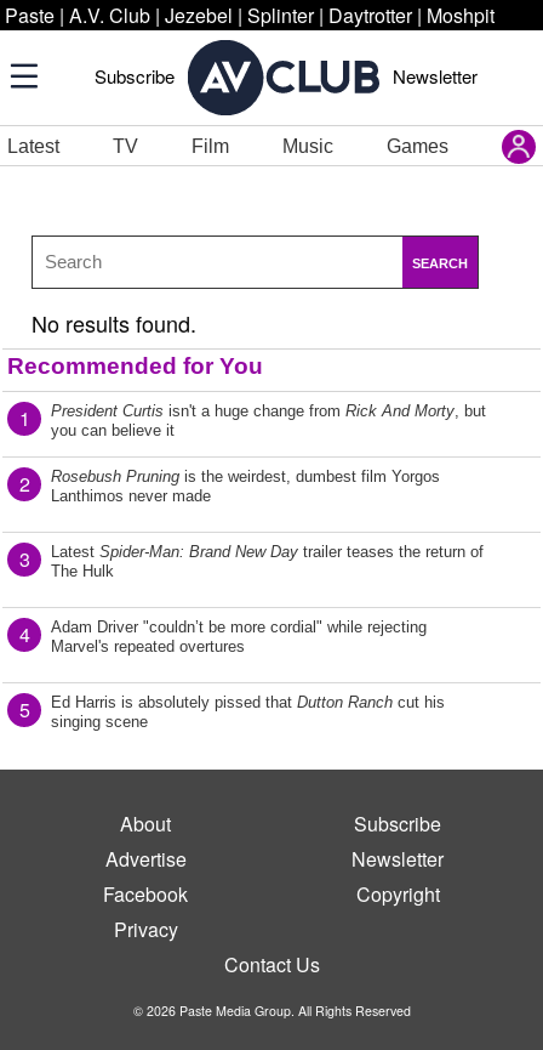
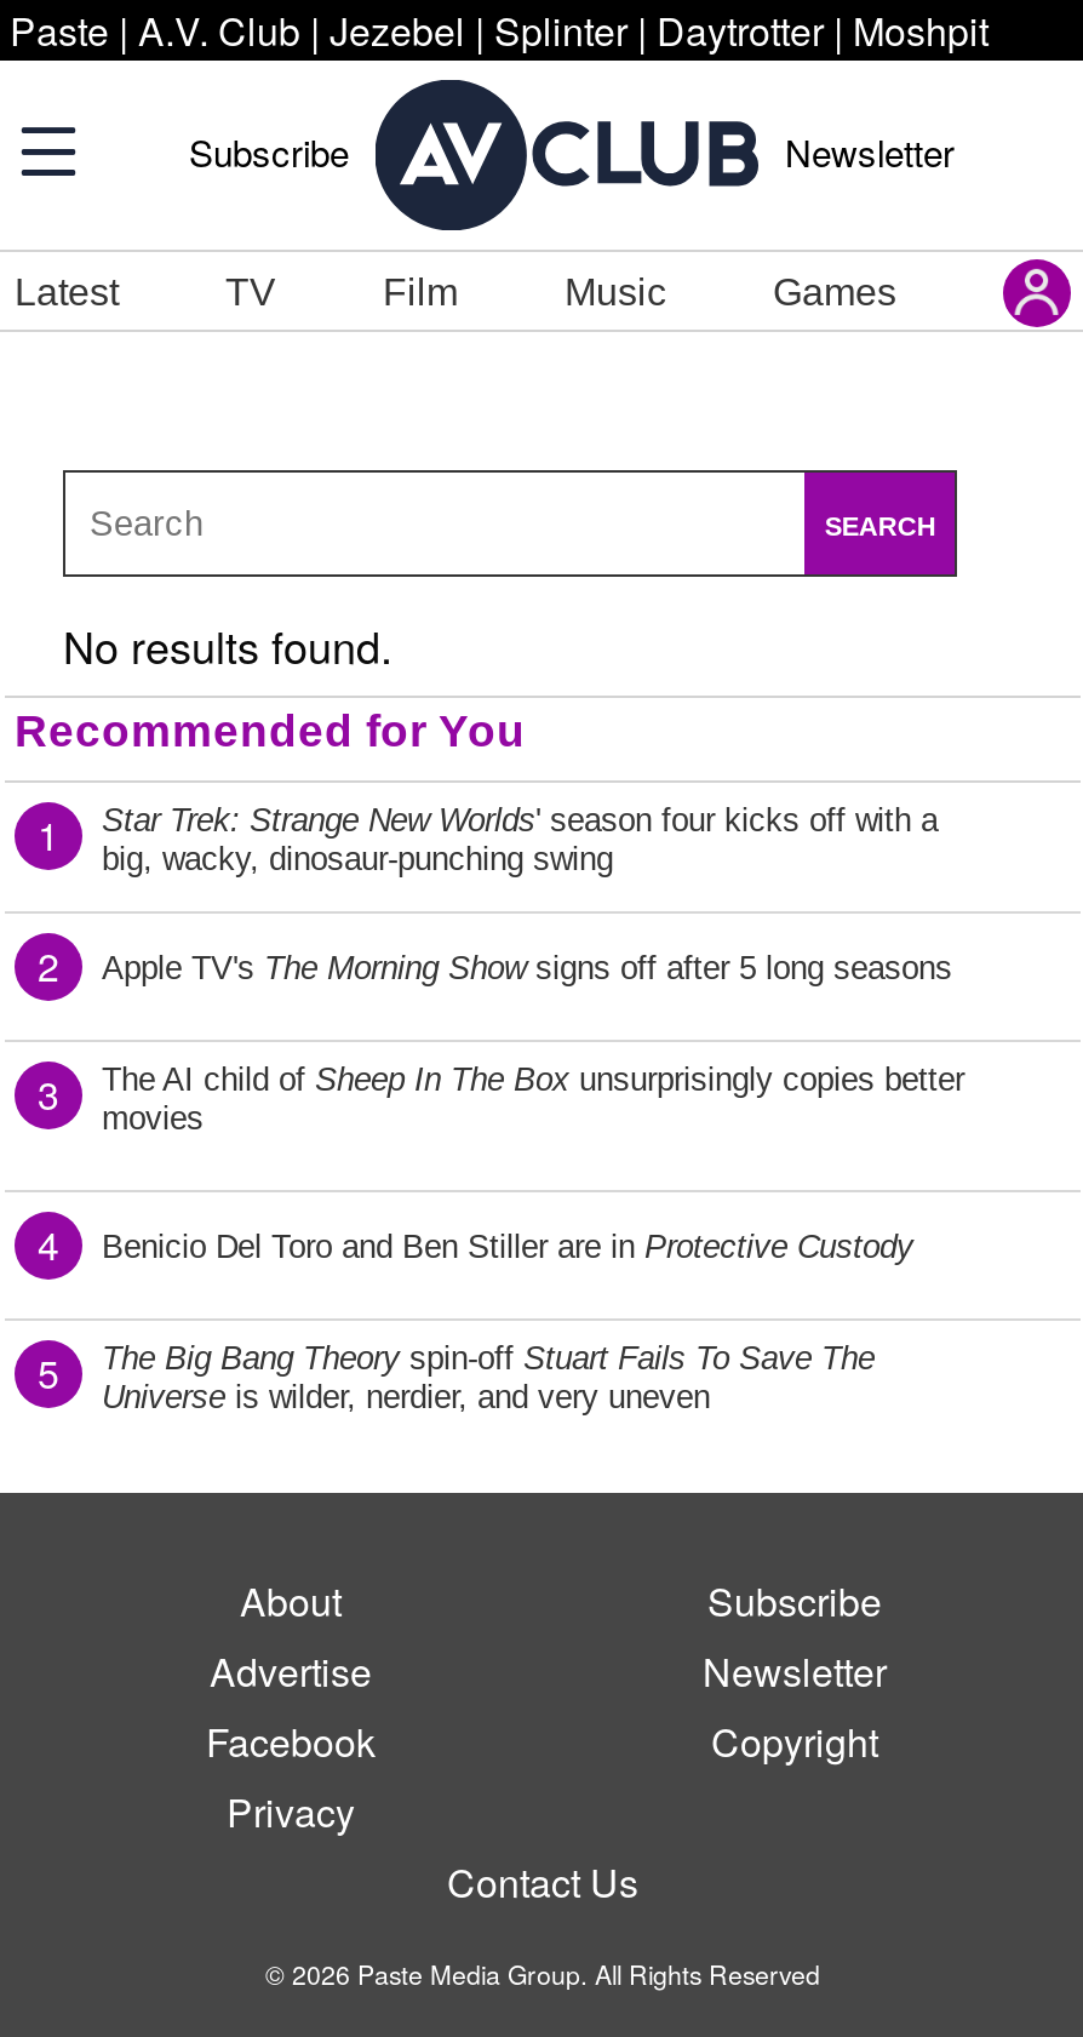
[51,402,486,439] President Curtis isn't a huge change from Rick And Morty, but | you can believe it -> [102,802,938,877] Star Trek: Strange New Worlds ' season four kicks off with a | big, wacky, dinosaur-punching swing
[51,467,440,505] Rosebush Pruning is the weirdest, dumbest film Yorgos | Lanthimos never made -> [102,950,952,986] Apple TV's The Morning Show signs off after 5 long seasons
[51,543,484,580] Latest Spider-Man: Brand New Day trailer teases the return of | The Hulk -> [102,1062,964,1137] The AI child of Sheep In The Box unsurprisingly copies better | movies
[51,618,427,655] Adam Driver "couldn’t be more cordial" while rejecting | Marvel's repeated overtures -> [102,1229,913,1265] Benicio Del Toro and Ben Stiller are in Protective Custody
[51,693,445,731] Ed Harris is absolutely pissed that Dutton Ranch cut his | singing scene -> [102,1340,875,1415] The Big Bang Theory spin-off Stuart Fails To Save The | Universe is wilder, nerdier, and very uneven

